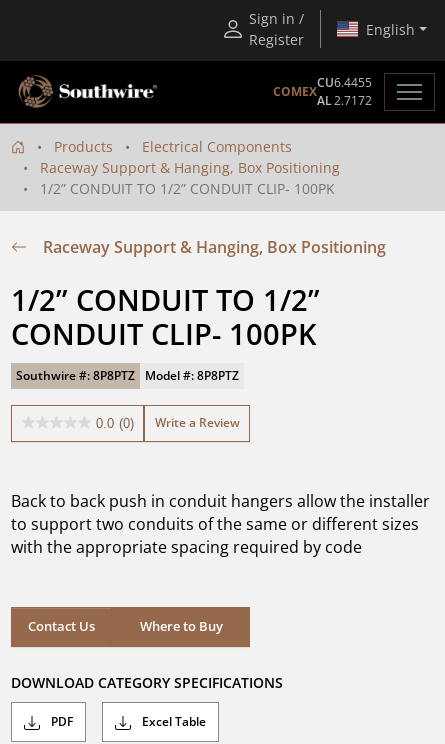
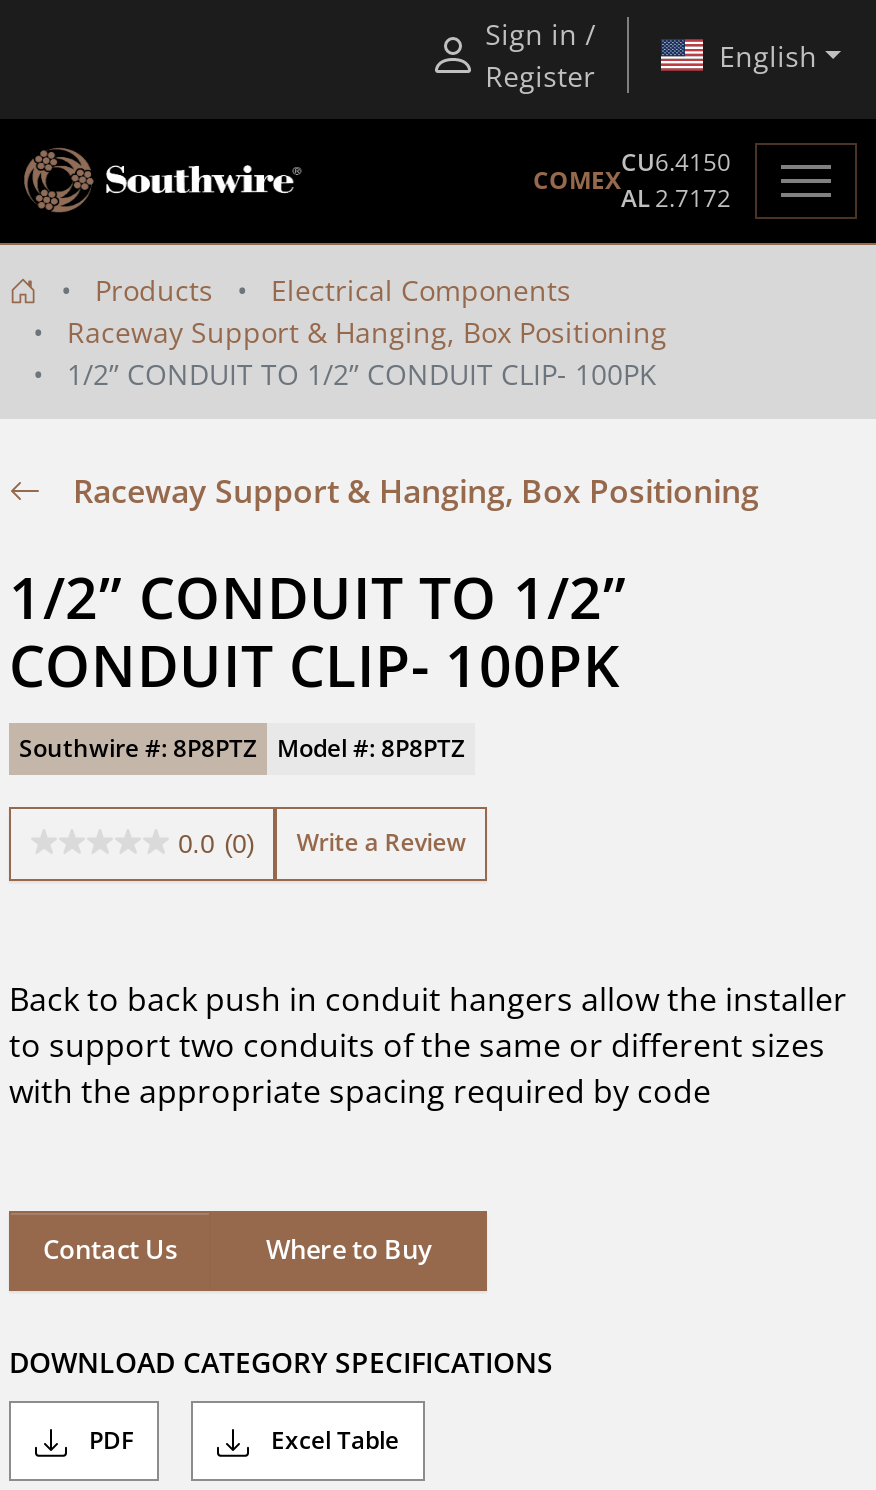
[317,74,372,91] CU6.4455 -> [621,145,731,179] CU6.4150

